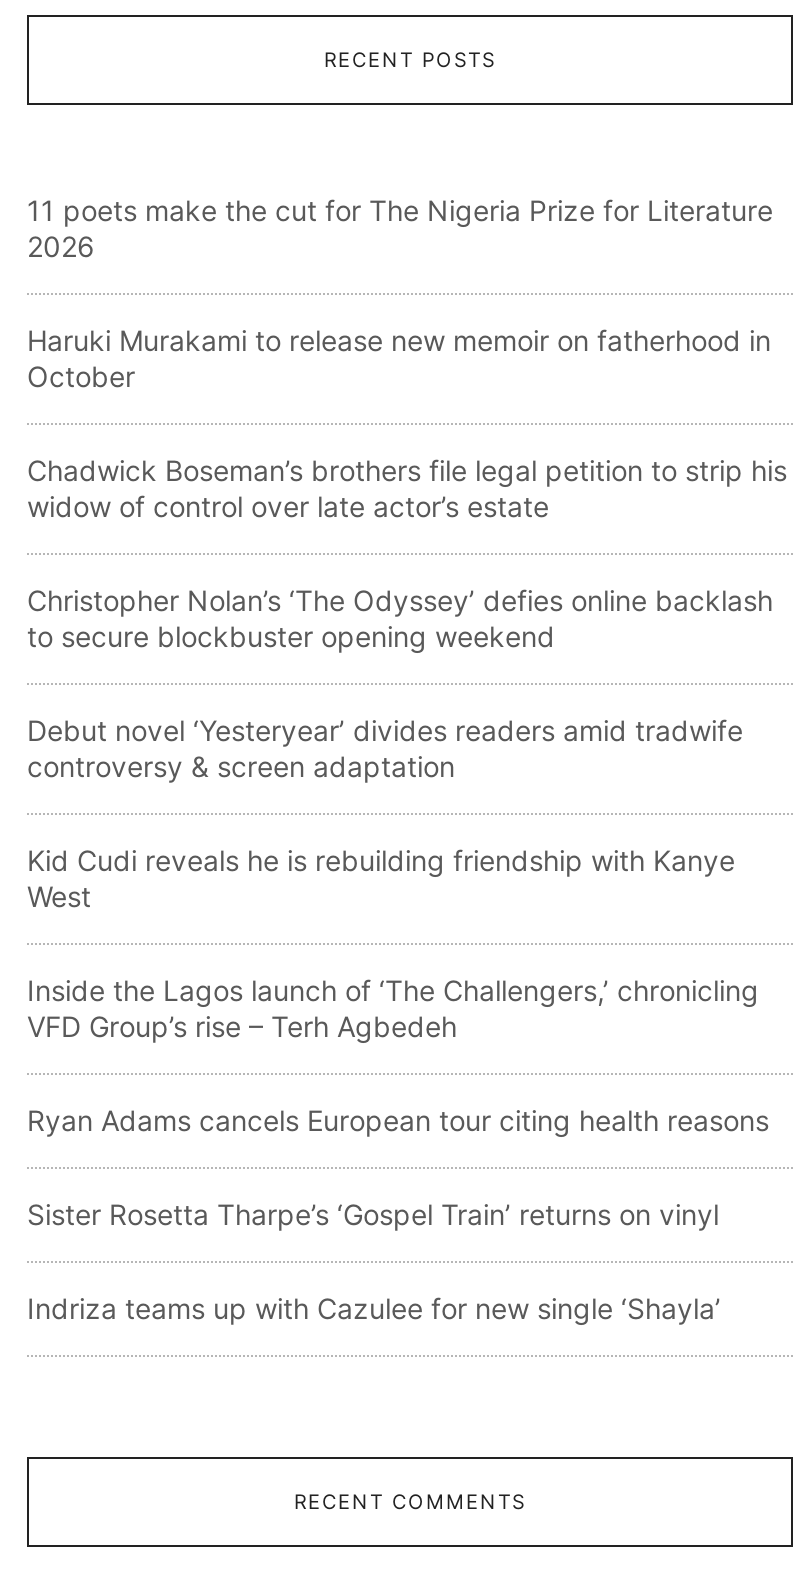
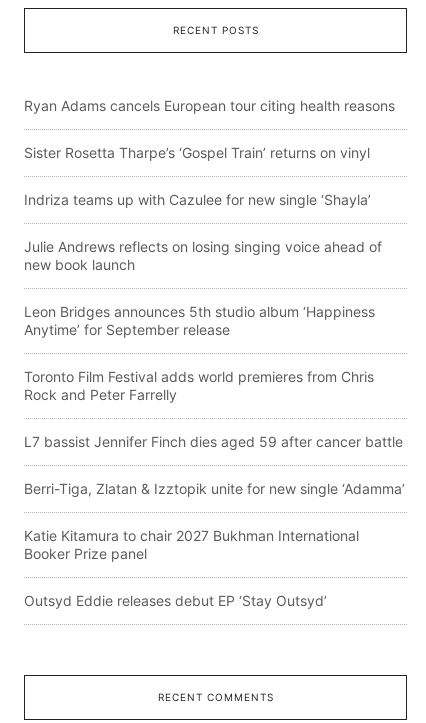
[27,193,787,1043] 11 poets make the cut for The Nigeria Prize for Literature | 2026 | Haruki Murakami to release new memoir on fatherhood in | October | Chadwick Boseman’s brothers file legal petition to strip his | widow of control over late actor’s estate | Christopher Nolan’s ‘The Odyssey’ defies online backlash | to secure blockbuster opening weekend | Debut novel ‘Yesteryear’ divides readers amid tradwife | controversy & screen adaptation | Kid Cudi reveals he is rebuilding friendship with Kanye | West | Inside the Lagos launch of ‘The Challengers,’ chronicling | VFD Group’s rise – Terh Agbedeh -> none
moved [27,1103,769,1325] -> [24,97,395,208]: Ryan Adams cancels European tour citing health reasons | Sister Rosetta Tharpe’s ‘Gospel Train’ returns on vinyl | Indriza teams up with Cazulee for new single ‘Shayla’
none -> [24,238,405,609] Julie Andrews reflects on losing singing voice ahead of | new book launch | Leon Bridges announces 5th studio album ‘Happiness | Anytime’ for September release | Toronto Film Festival adds world premieres from Chris | Rock and Peter Farrelly | L7 bassist Jennifer Finch dies aged 59 after cancer battle | Berri-Tiga, Zlatan & Izztopik unite for new single ‘Adamma’ | Katie Kitamura to chair 2027 Bukhman International | Booker Prize panel | Outsyd Eddie releases debut EP ‘Stay Outsyd’

